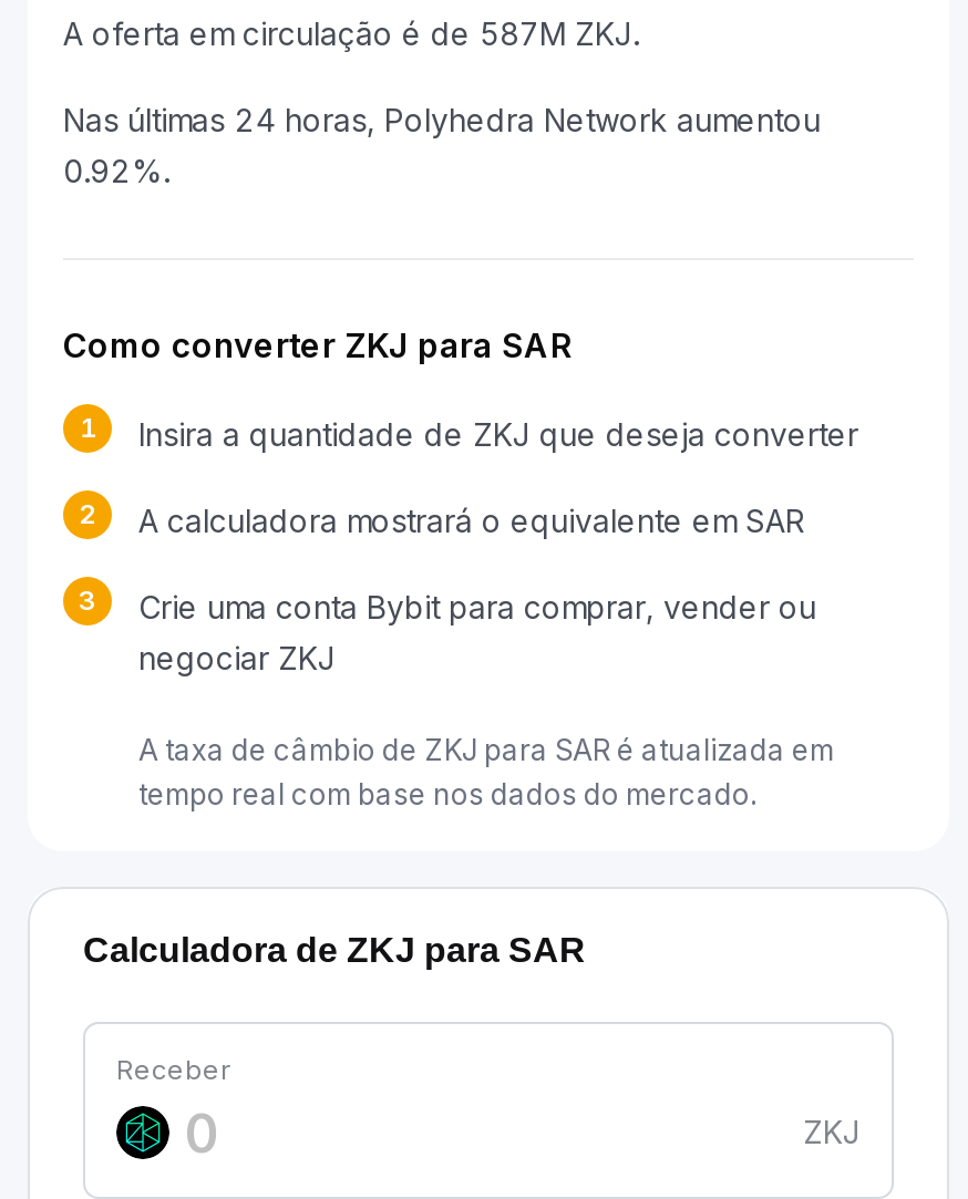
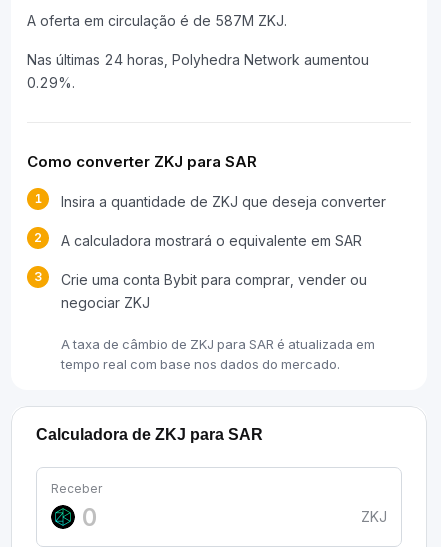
[63,152,169,189] 0.92%. -> [27,74,75,91] 0.29%.

